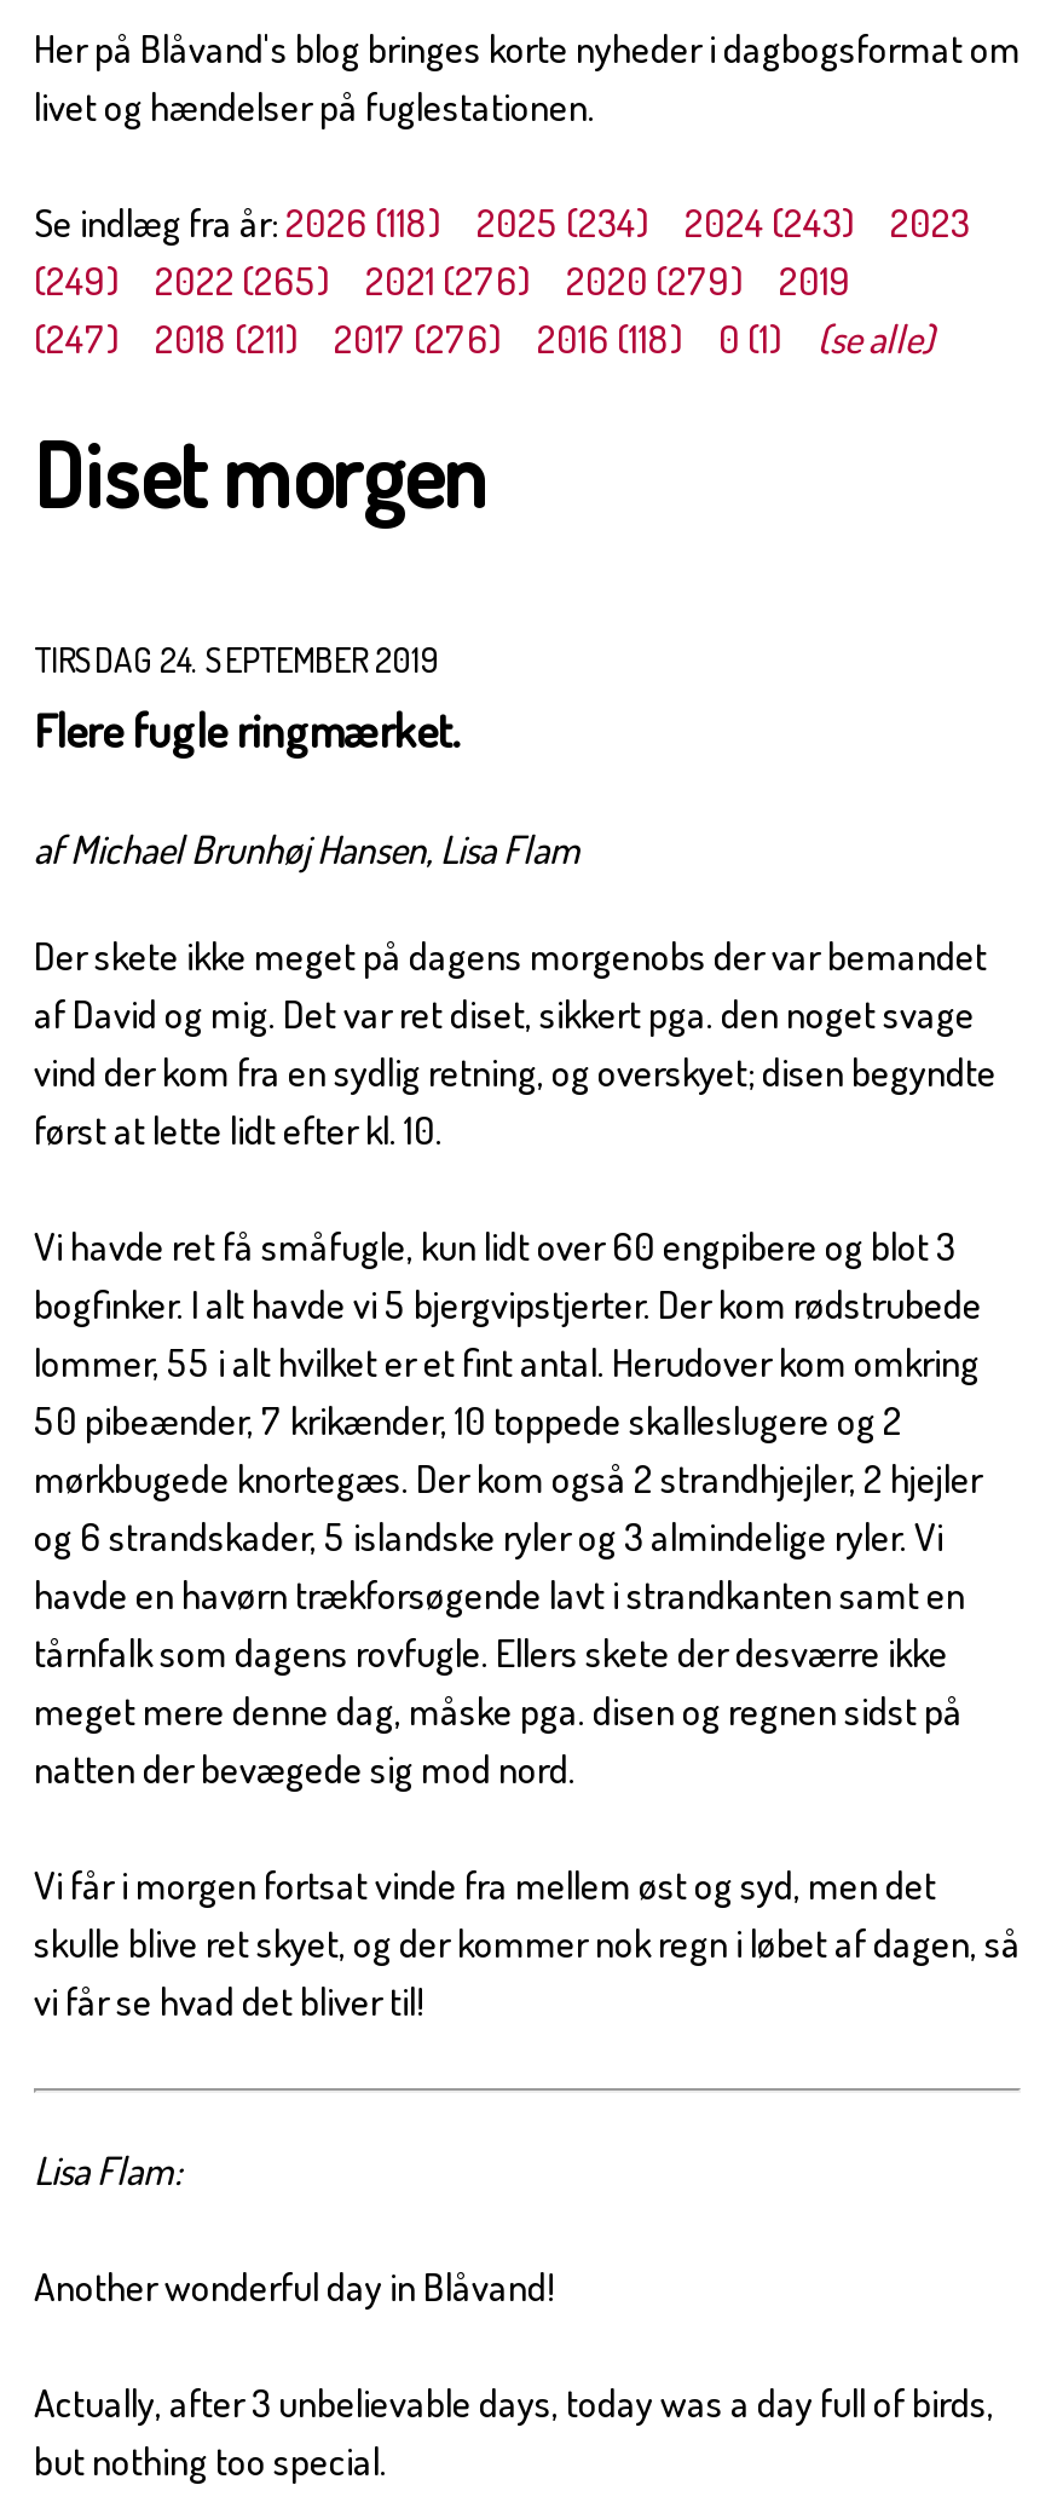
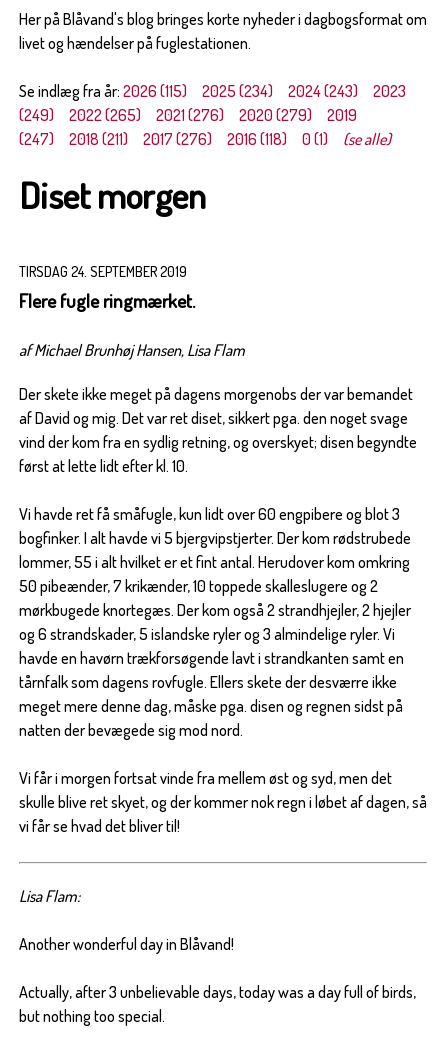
[34,198,440,247] Se indlæg fra år: 2026 (118) -> [19,81,187,101] Se indlæg fra år: 2026 (115)

